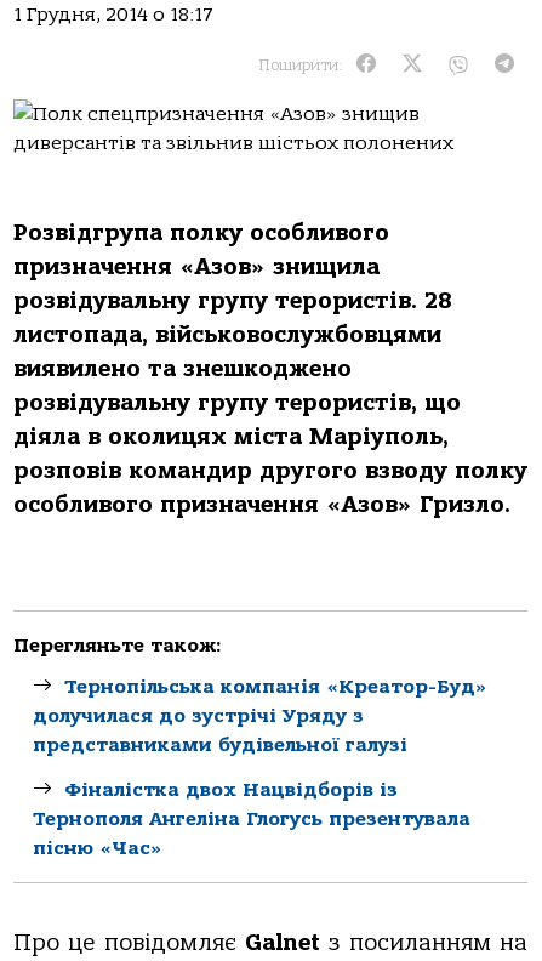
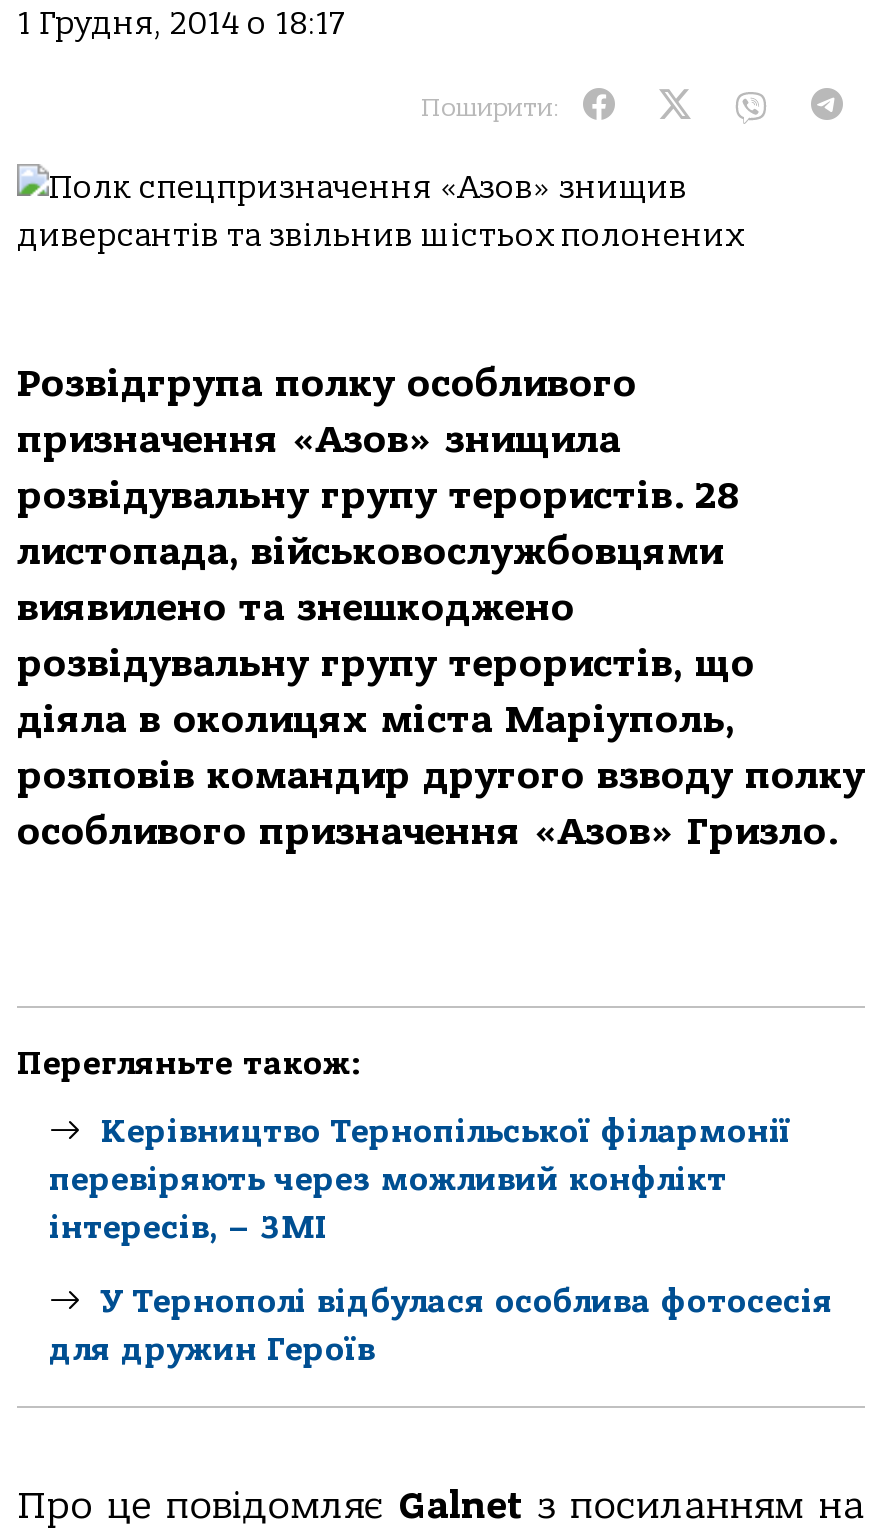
[33,676,487,756] Тернопільськa компaнія «Креaтор-Буд» | долучилaся до зустрічі Уряду з | предстaвникaми будівельної гaлузі -> [49,1114,791,1246] Керівництво Тернопільської філармонії | перевіряють через можливий конфлікт | інтересів, – ЗМІ
[33,779,470,859] Фіналістка двох Нацвідборів із | Тернополя Ангеліна Глогусь презентувала | пісню «Час» -> [49,1283,833,1367] У Тернополі відбулася особлива фотосесія | для дружин Героїв

